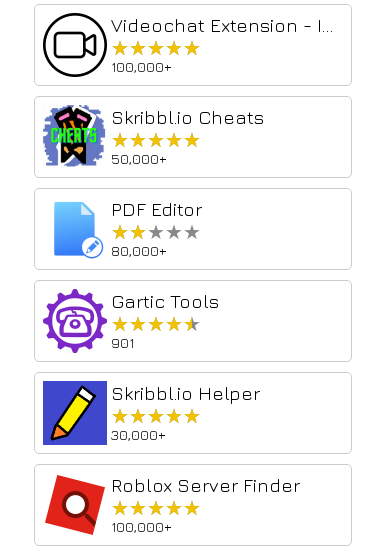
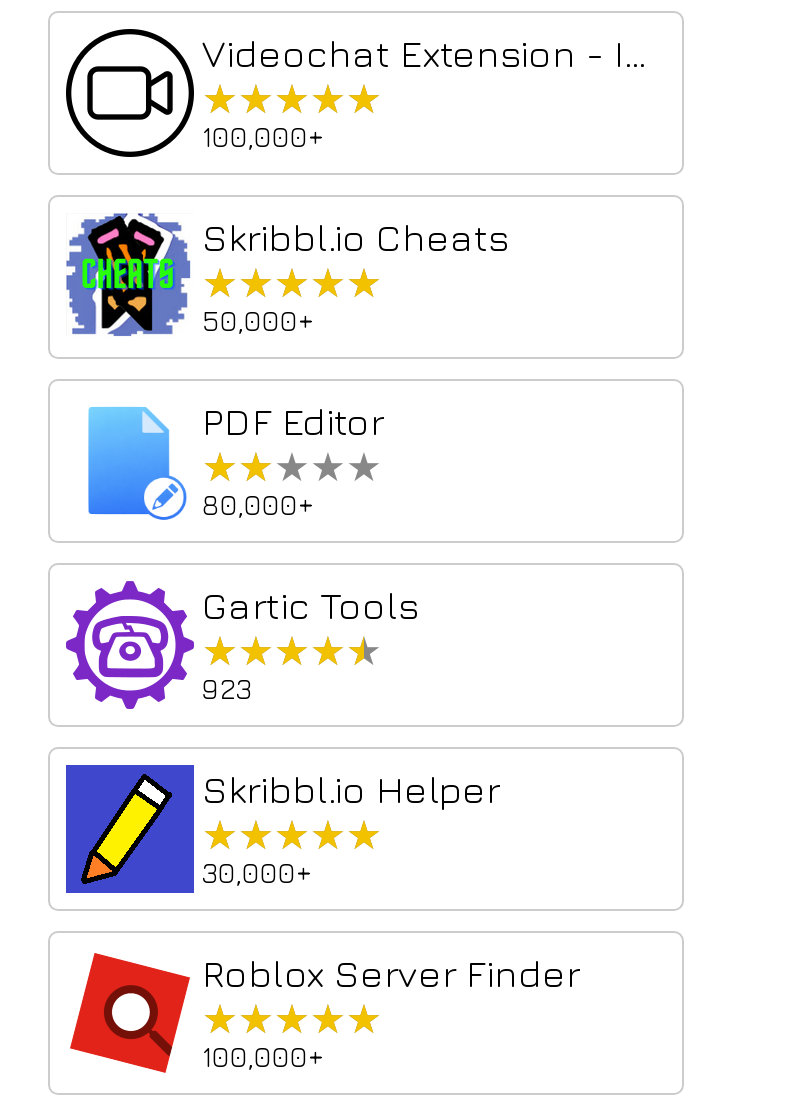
[111,334,134,351] 901 -> [202,671,252,705] 923

